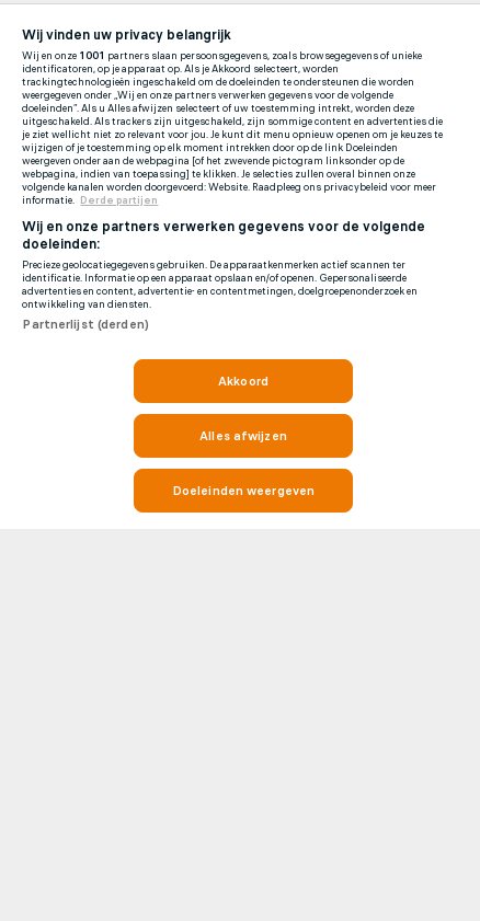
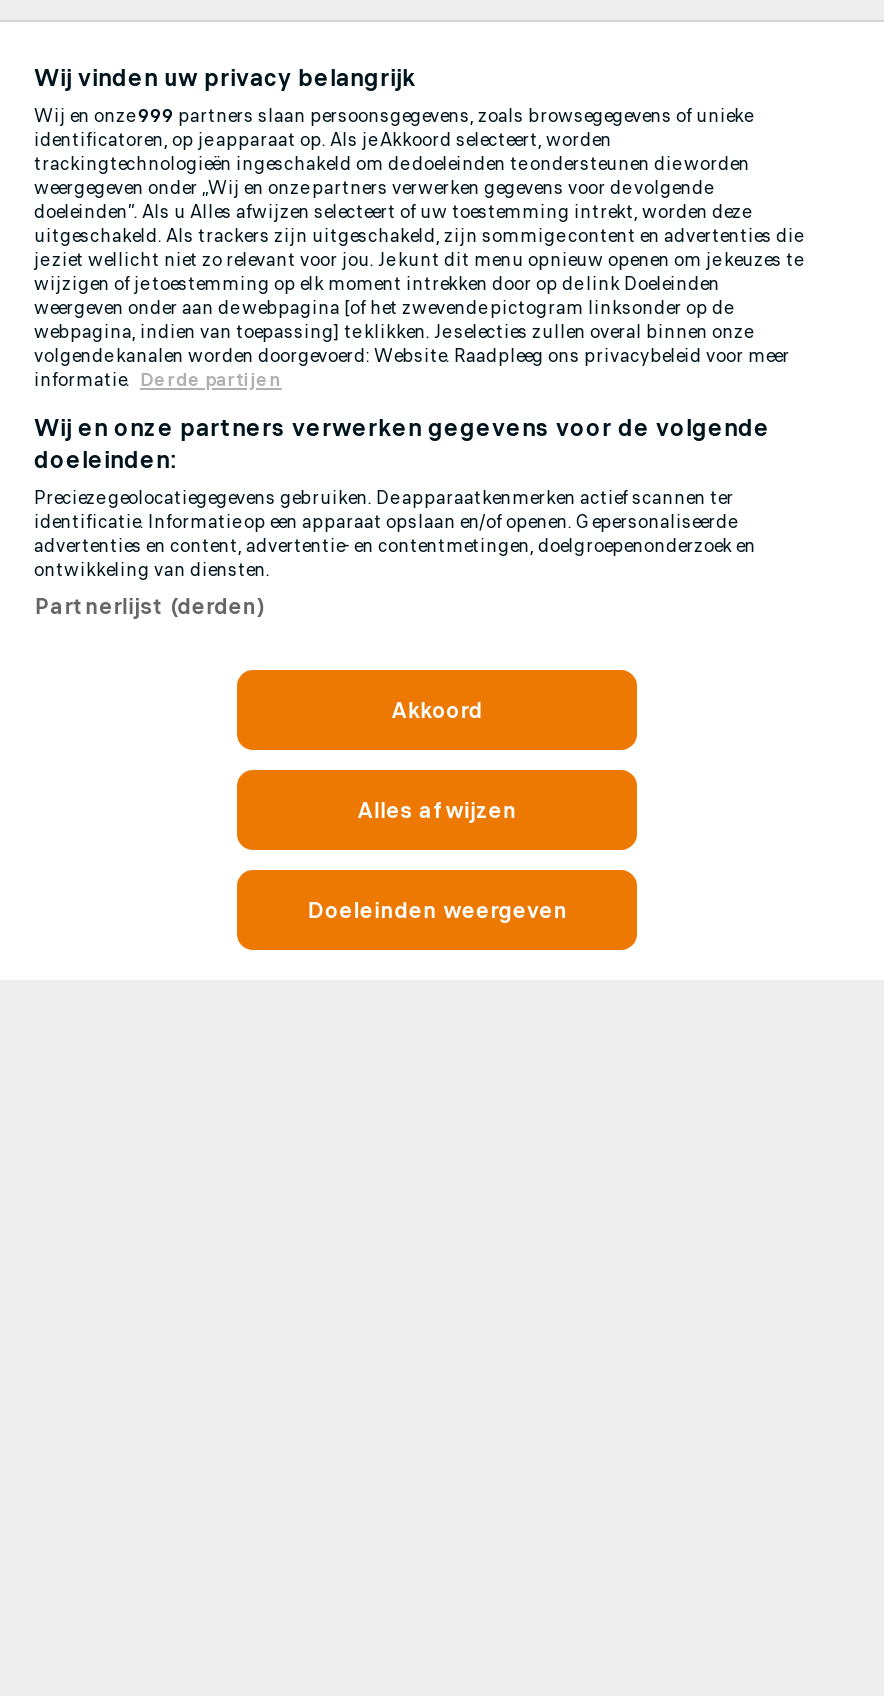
[22,49,422,62] Wij en onze1001 partners slaan persoonsgegevens, zoals browsegegevens of unieke -> [34,104,752,128] Wij en onze999 partners slaan persoonsgegevens, zoals browsegegevens of unieke

